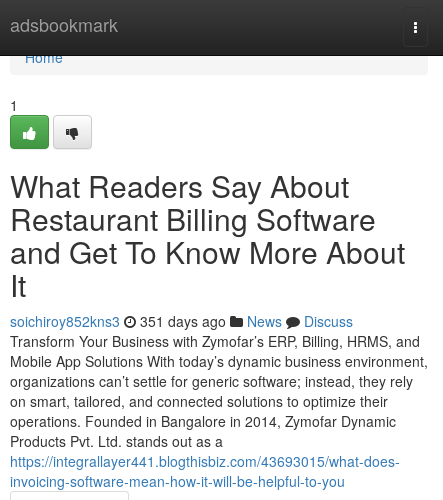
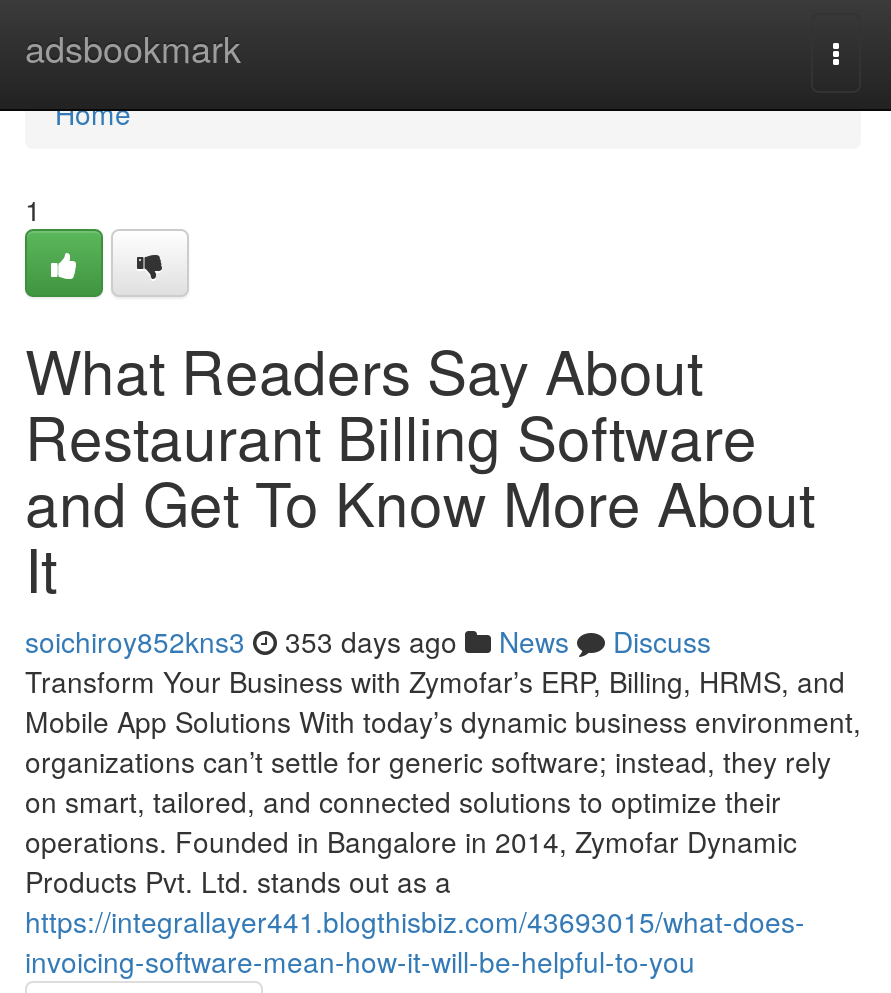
[10,311,353,331] soichiroy852kns3 351 days ago News Discuss -> [25,621,711,661] soichiroy852kns3 353 days ago News Discuss

